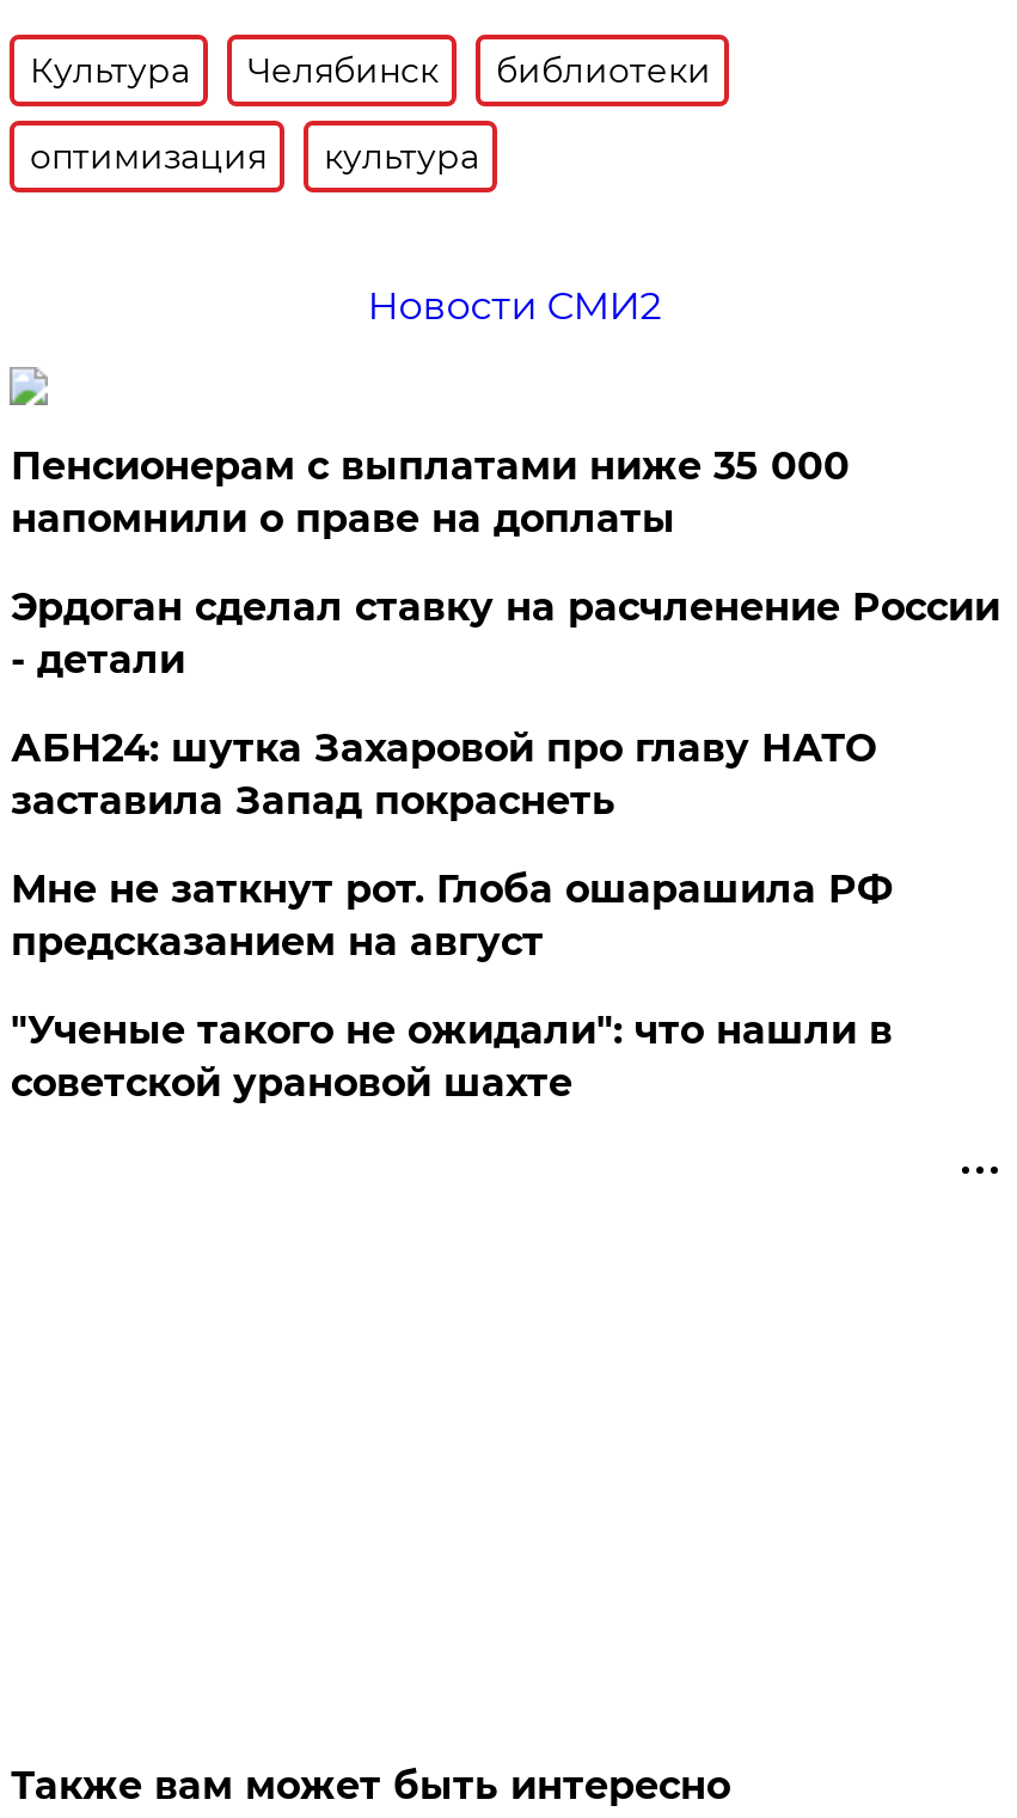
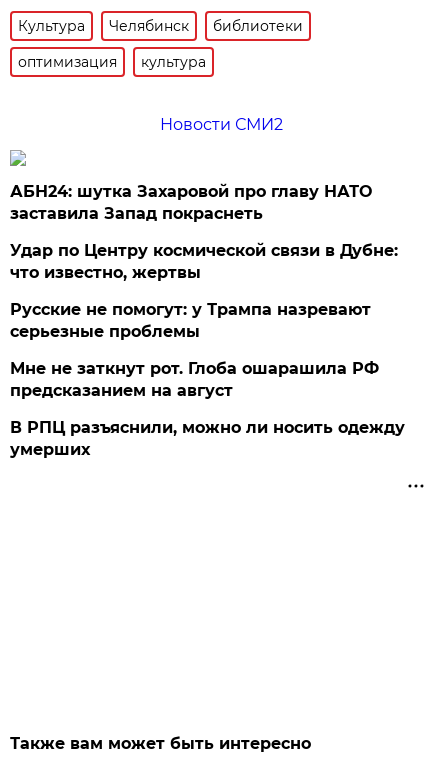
[11,443,1000,682] Пенсионерам с выплатами ниже 35 000 | напомнили о праве на доплаты | Эрдоган сделал ставку на расчленение России | - детали -> none
moved [11,725,876,823] -> [10,182,372,223]: АБН24: шутка Захаровой про главу НАТО | заставила Запад покраснеть
none -> [10,241,398,341] Удар по Центру космической связи в Дубне: | что известно, жертвы | Русские не помогут: у Трампа назревают | серьезные проблемы
[11,1007,892,1105] "Ученые такого не ожидали": что нашли в | советской урановой шахте -> [10,418,405,459] В РПЦ разъяснили, можно ли носить одежду | умерших

